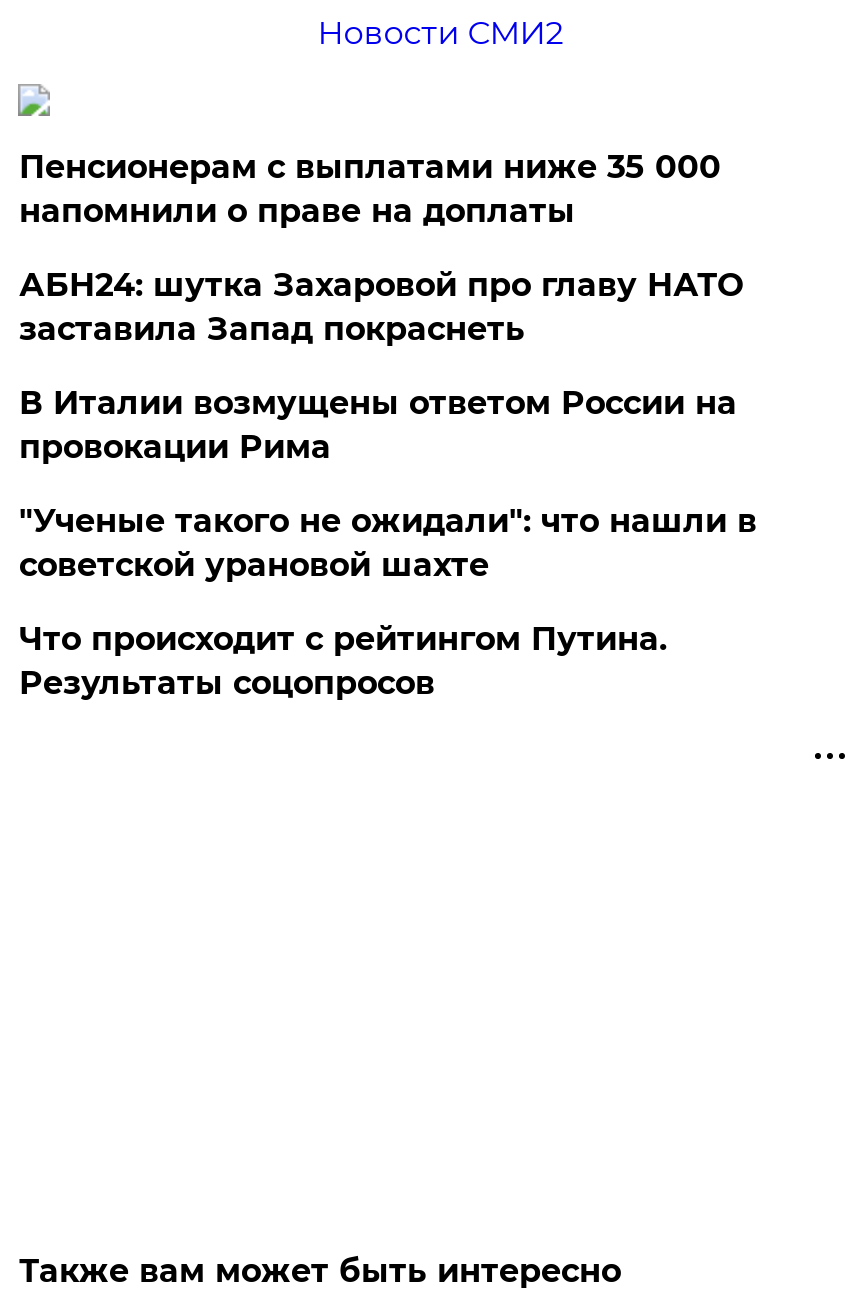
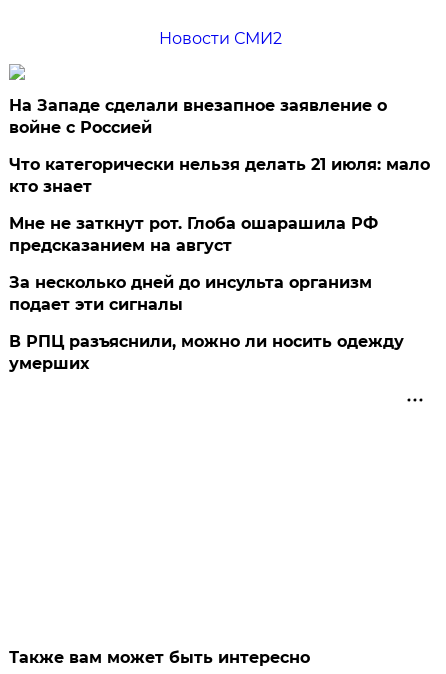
[19,148,721,230] Пенсионерам с выплатами ниже 35 000 | напомнили о праве на доплаты -> [9,96,387,137] На Западе сделали внезапное заявление о | войне с Россией
[19,266,743,348] АБН24: шутка Захаровой про главу НАТО | заставила Запад покраснеть -> [9,155,430,196] Что категорически нельзя делать 21 июля: мало | кто знает
[19,384,737,466] В Италии возмущены ответом России на | провокации Рима -> [9,214,378,255] Мне не заткнут рот. Глоба ошарашила РФ | предсказанием на август
[19,502,757,584] "Ученые такого не ожидали": что нашли в | советской урановой шахте -> [9,273,372,314] За несколько дней до инсульта организм | подает эти сигналы
[19,620,667,702] Что происходит с рейтингом Путина. | Результаты соцопросов -> [9,332,404,373] В РПЦ разъяснили, можно ли носить одежду | умерших

